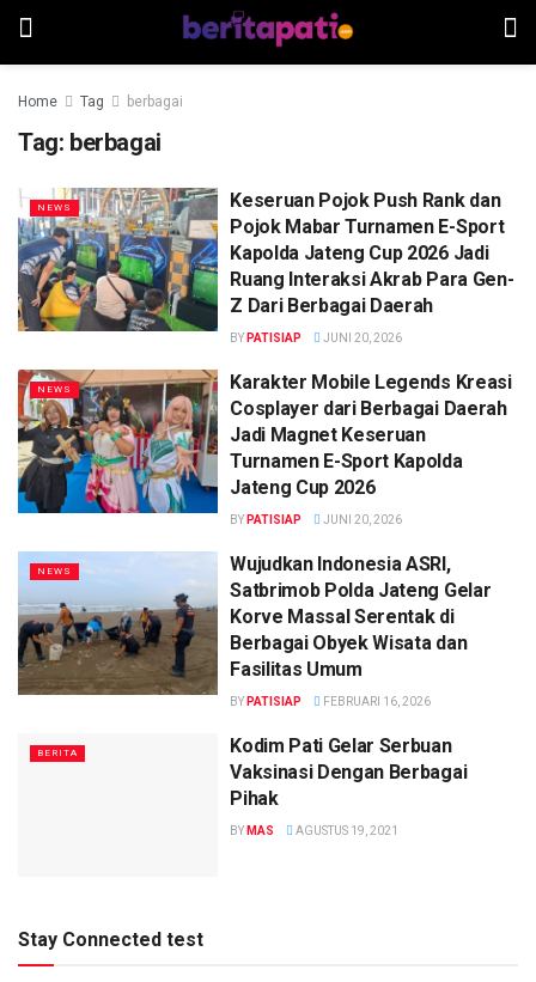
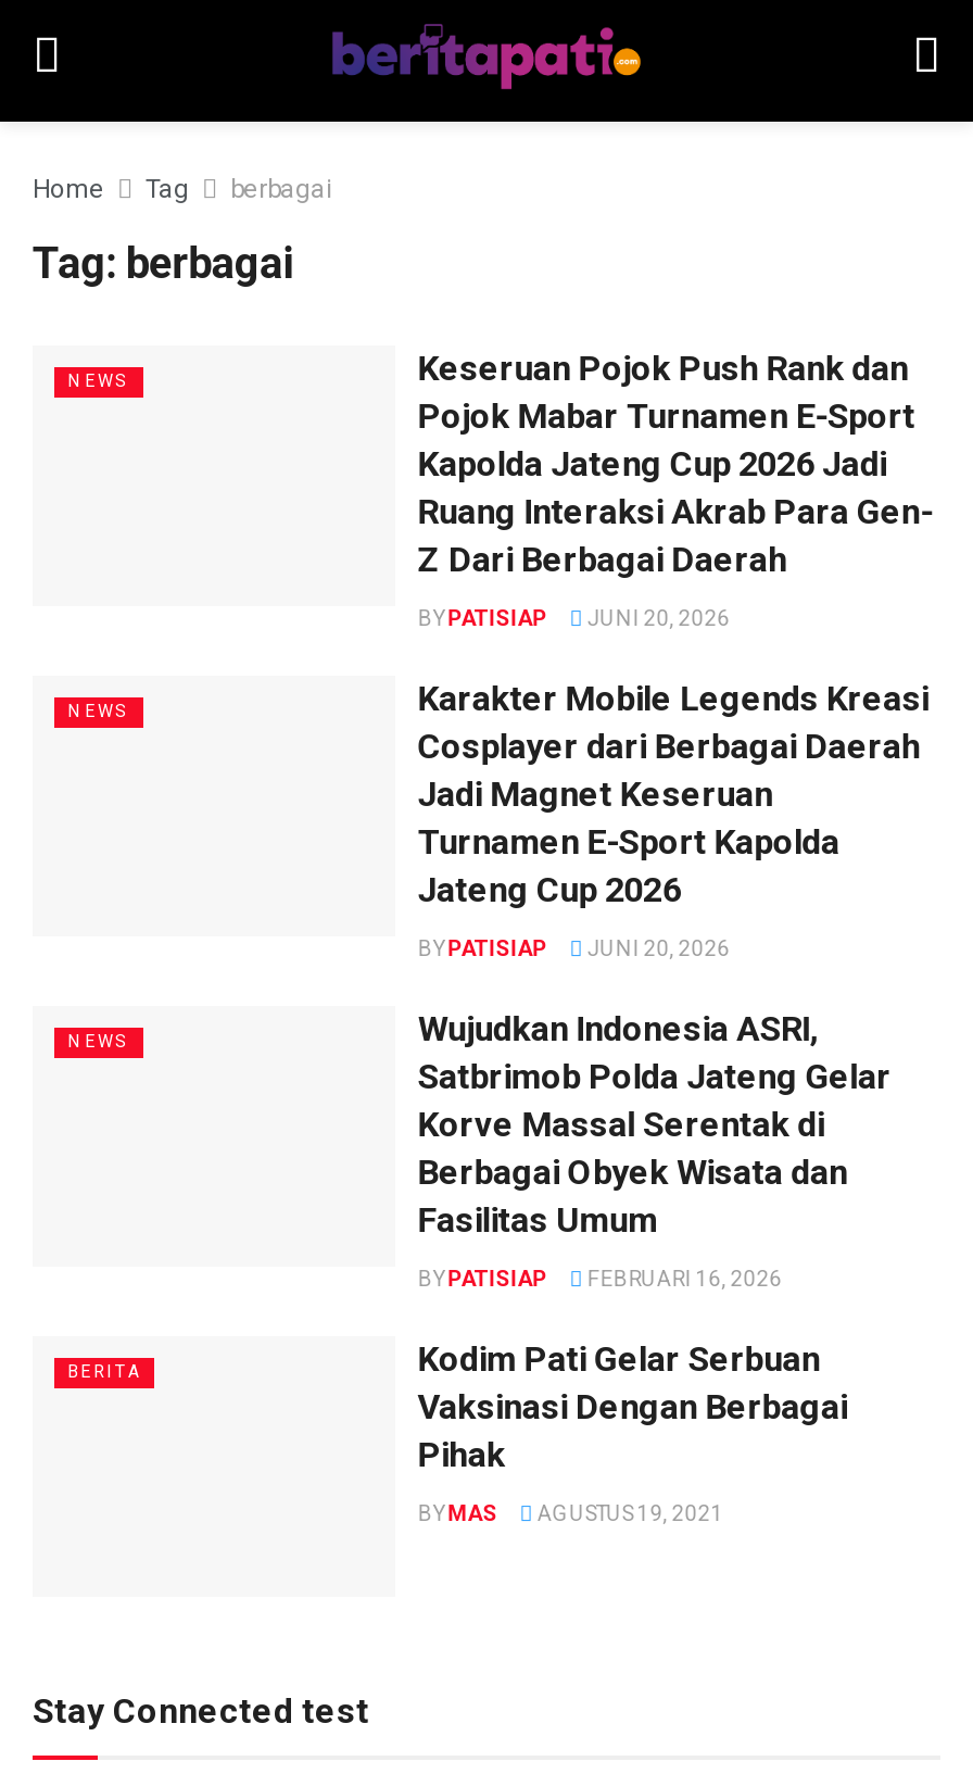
[17,187,219,333] [image] -> none
[17,368,219,514] [image] -> none
[17,551,219,696] [image] -> none

